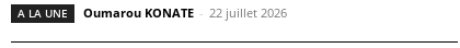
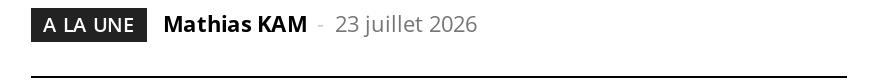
[83,4,287,20] Oumarou KONATE - 22 juillet 2026 -> [163,7,477,37] Mathias KAM - 23 juillet 2026

